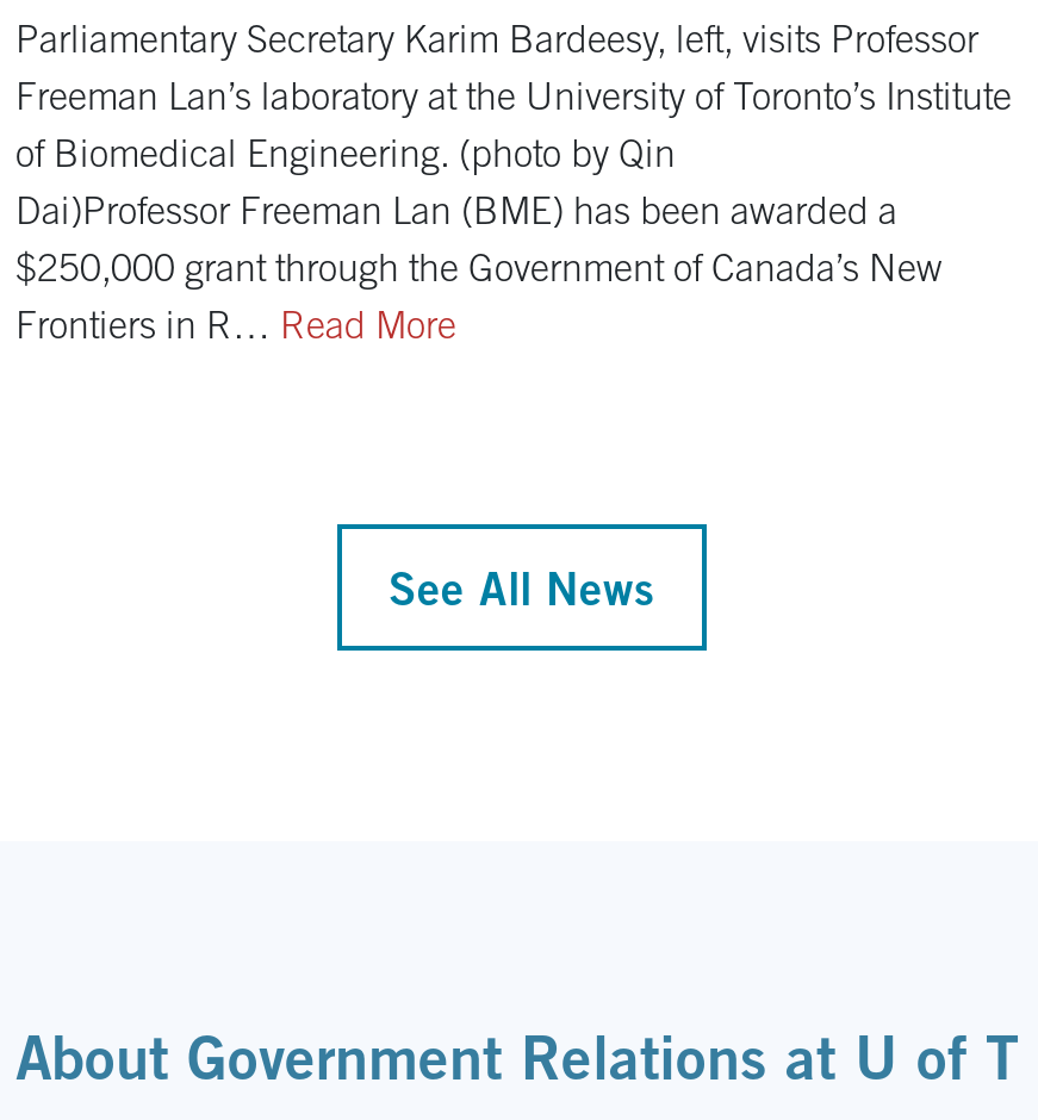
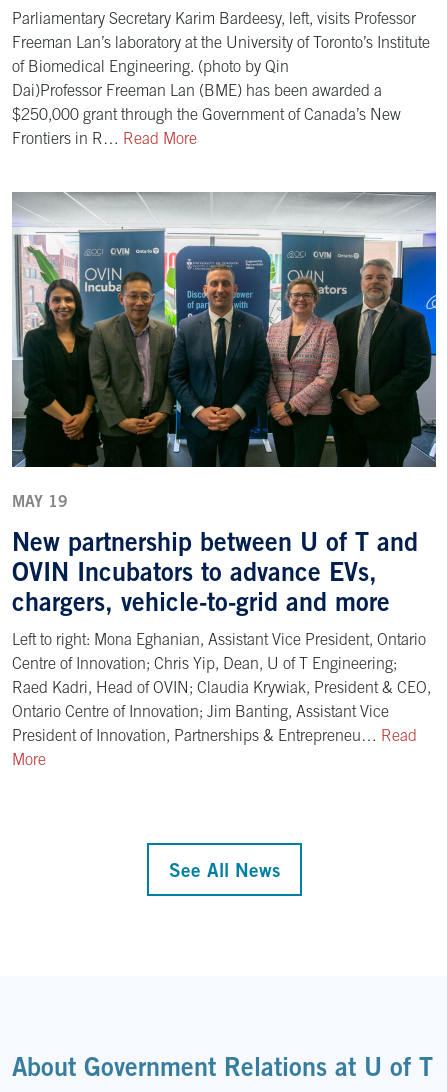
none -> [11,191,437,769] [image] | MAY 19 | New partnership between U of T and | OVIN Incubators to advance EVs, | chargers, vehicle-to-grid and more | Left to right: Mona Eghanian, Assistant Vice President, Ontario | Centre of Innovation; Chris Yip, Dean, U of T Engineering; | Raed Kadri, Head of OVIN; Claudia Krywiak, President & CEO, | Ontario Centre of Innovation; Jim Banting, Assistant Vice | President of Innovation, Partnerships & Entrepreneu… Read | More

